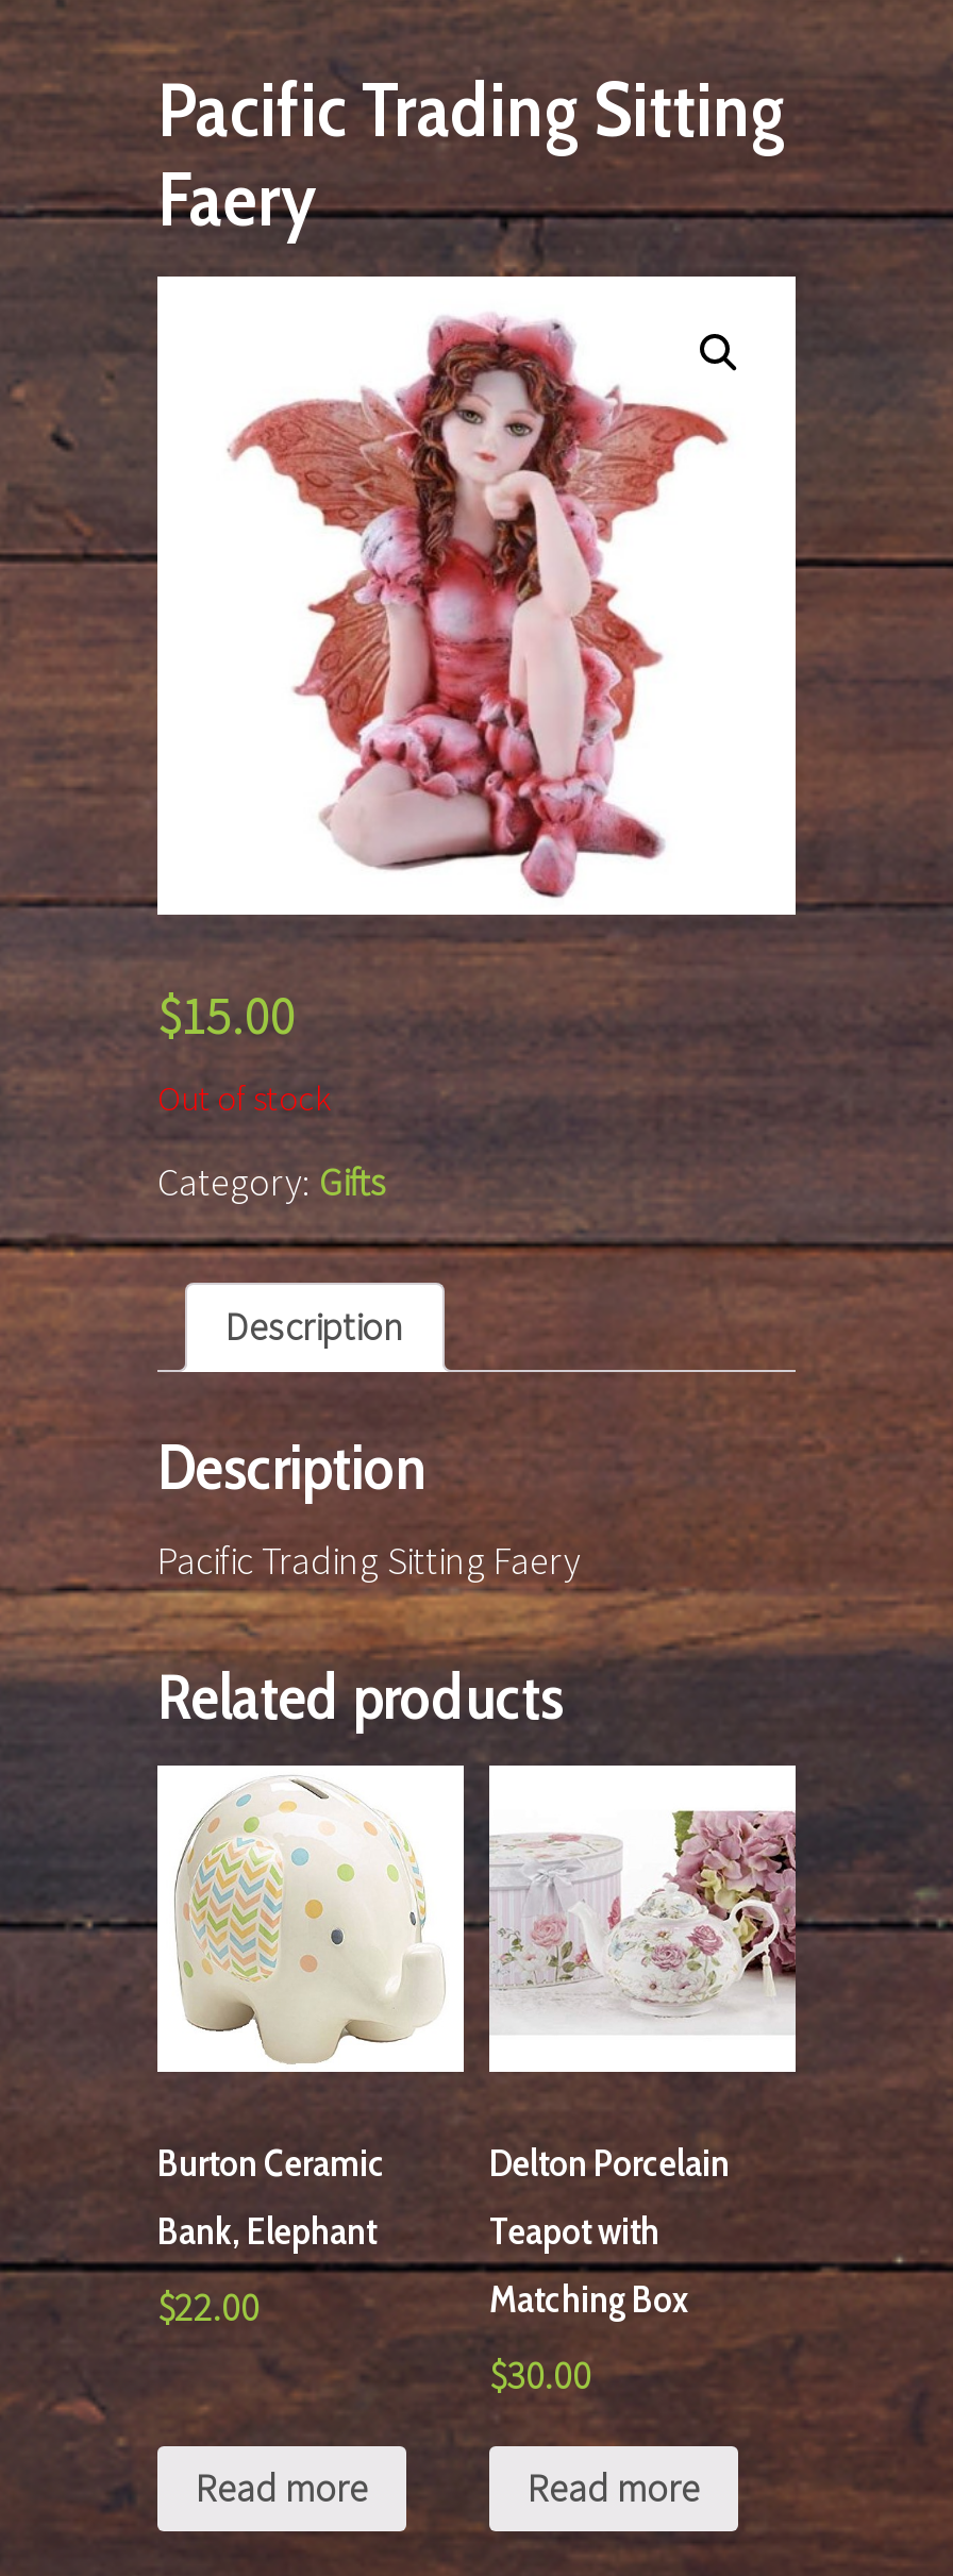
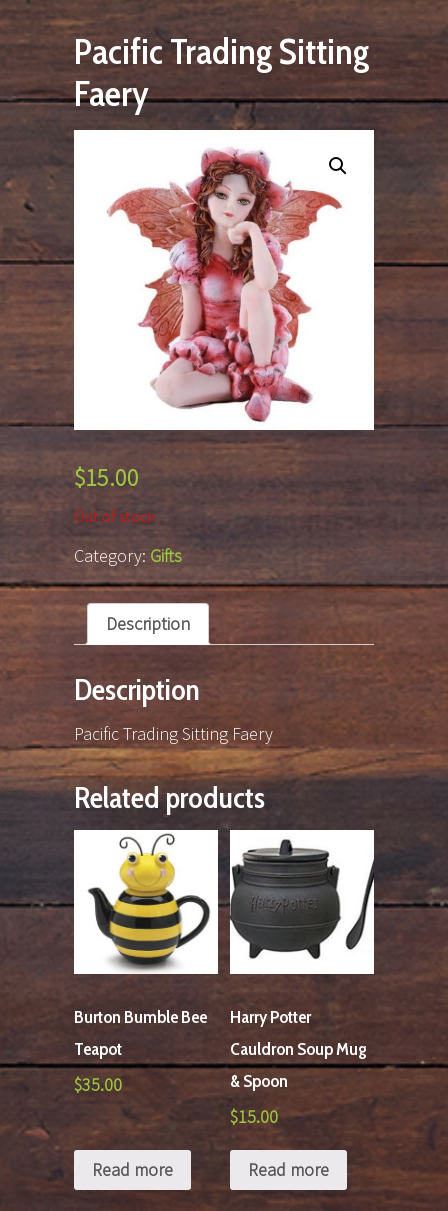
[157,1774,447,2187] [image] | Burton Ceramic -> [74,833,211,1028] [image] | Burton Bumble Bee
[487,1785,798,2040] [image] -> [230,838,375,960] [image]
[489,2140,730,2187] Delton Porcelain -> [230,1006,311,1028] Harry Potter
[157,2208,377,2255] Bank, Elephant -> [74,1038,122,1060] Teapot
[489,2208,659,2255] Teapot with -> [230,1038,366,1060] Cauldron Soup Mug
[157,2283,260,2332] $22.00 -> [74,1073,122,1096] $35.00
[489,2276,689,2323] Matching Box -> [230,1070,288,1092] & Spoon
[489,2351,591,2400] $30.00 -> [230,1105,278,1128] $15.00

